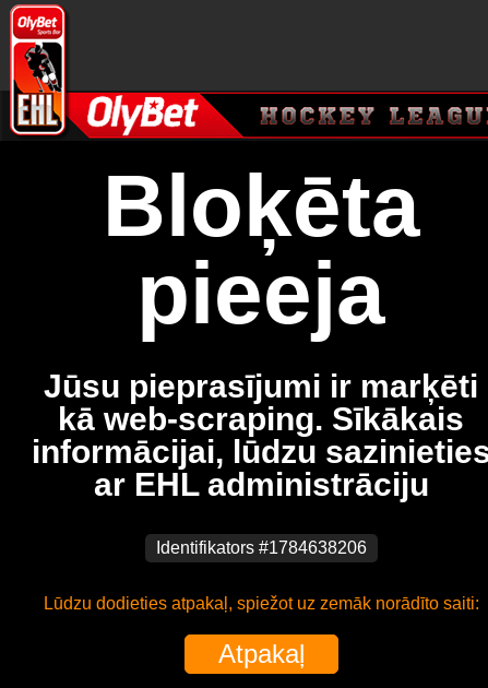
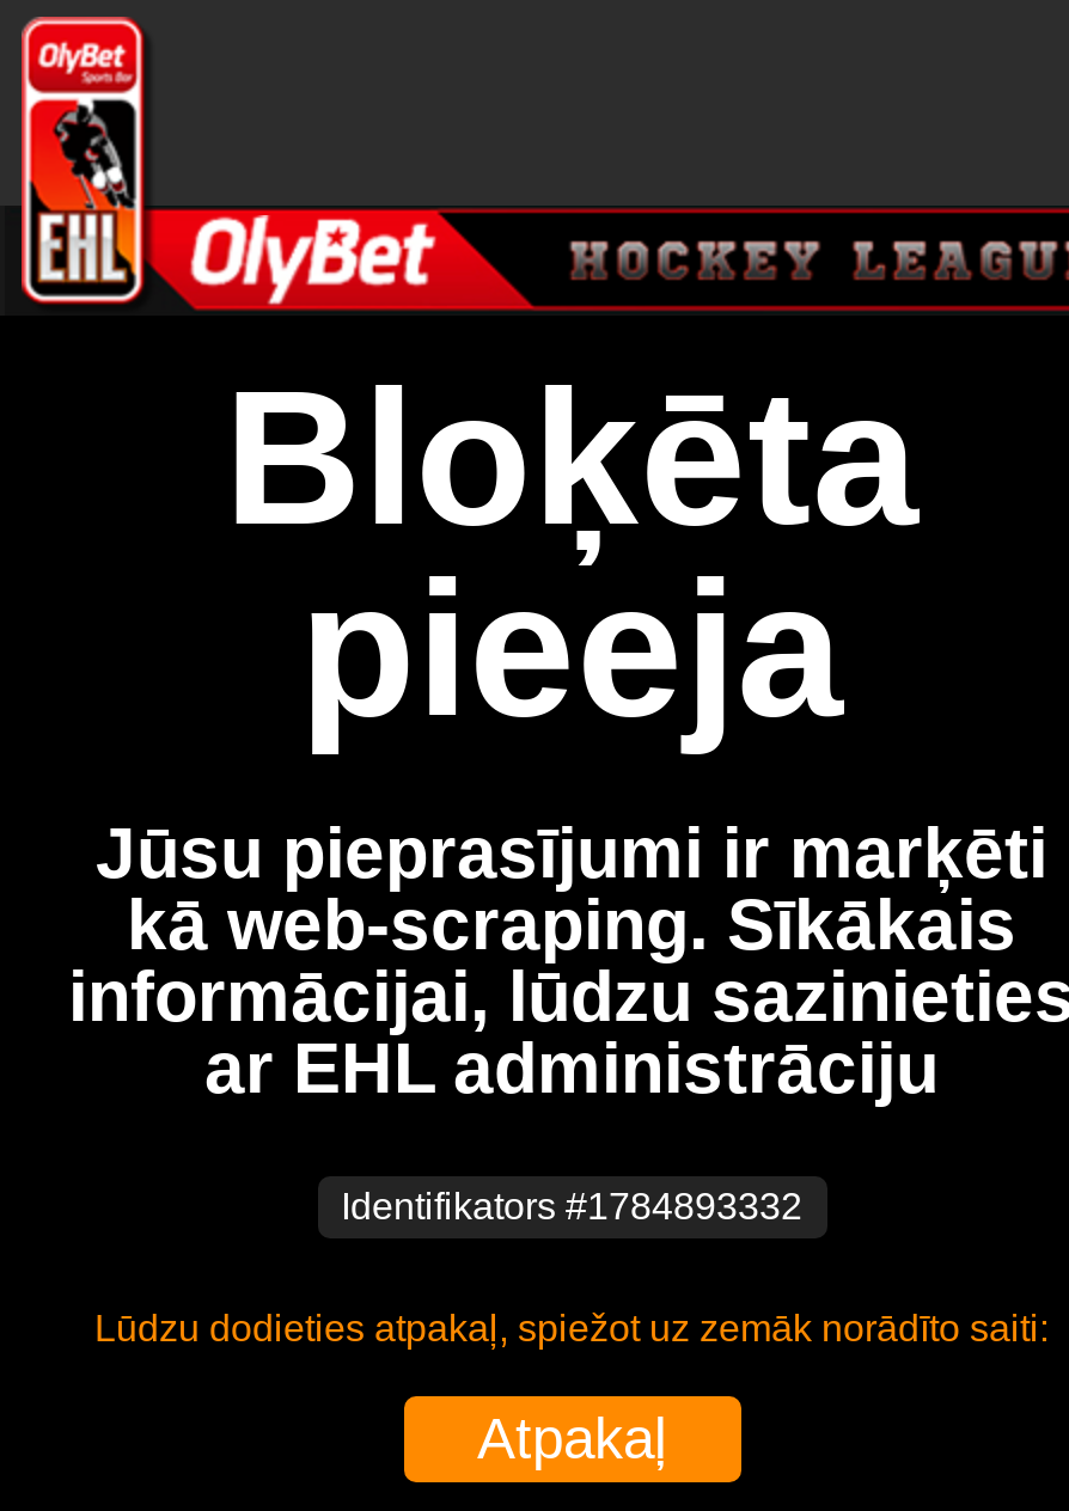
[156,538,366,557] Identifikators #1784638206 -> [341,1186,802,1226] Identifikators #1784893332

